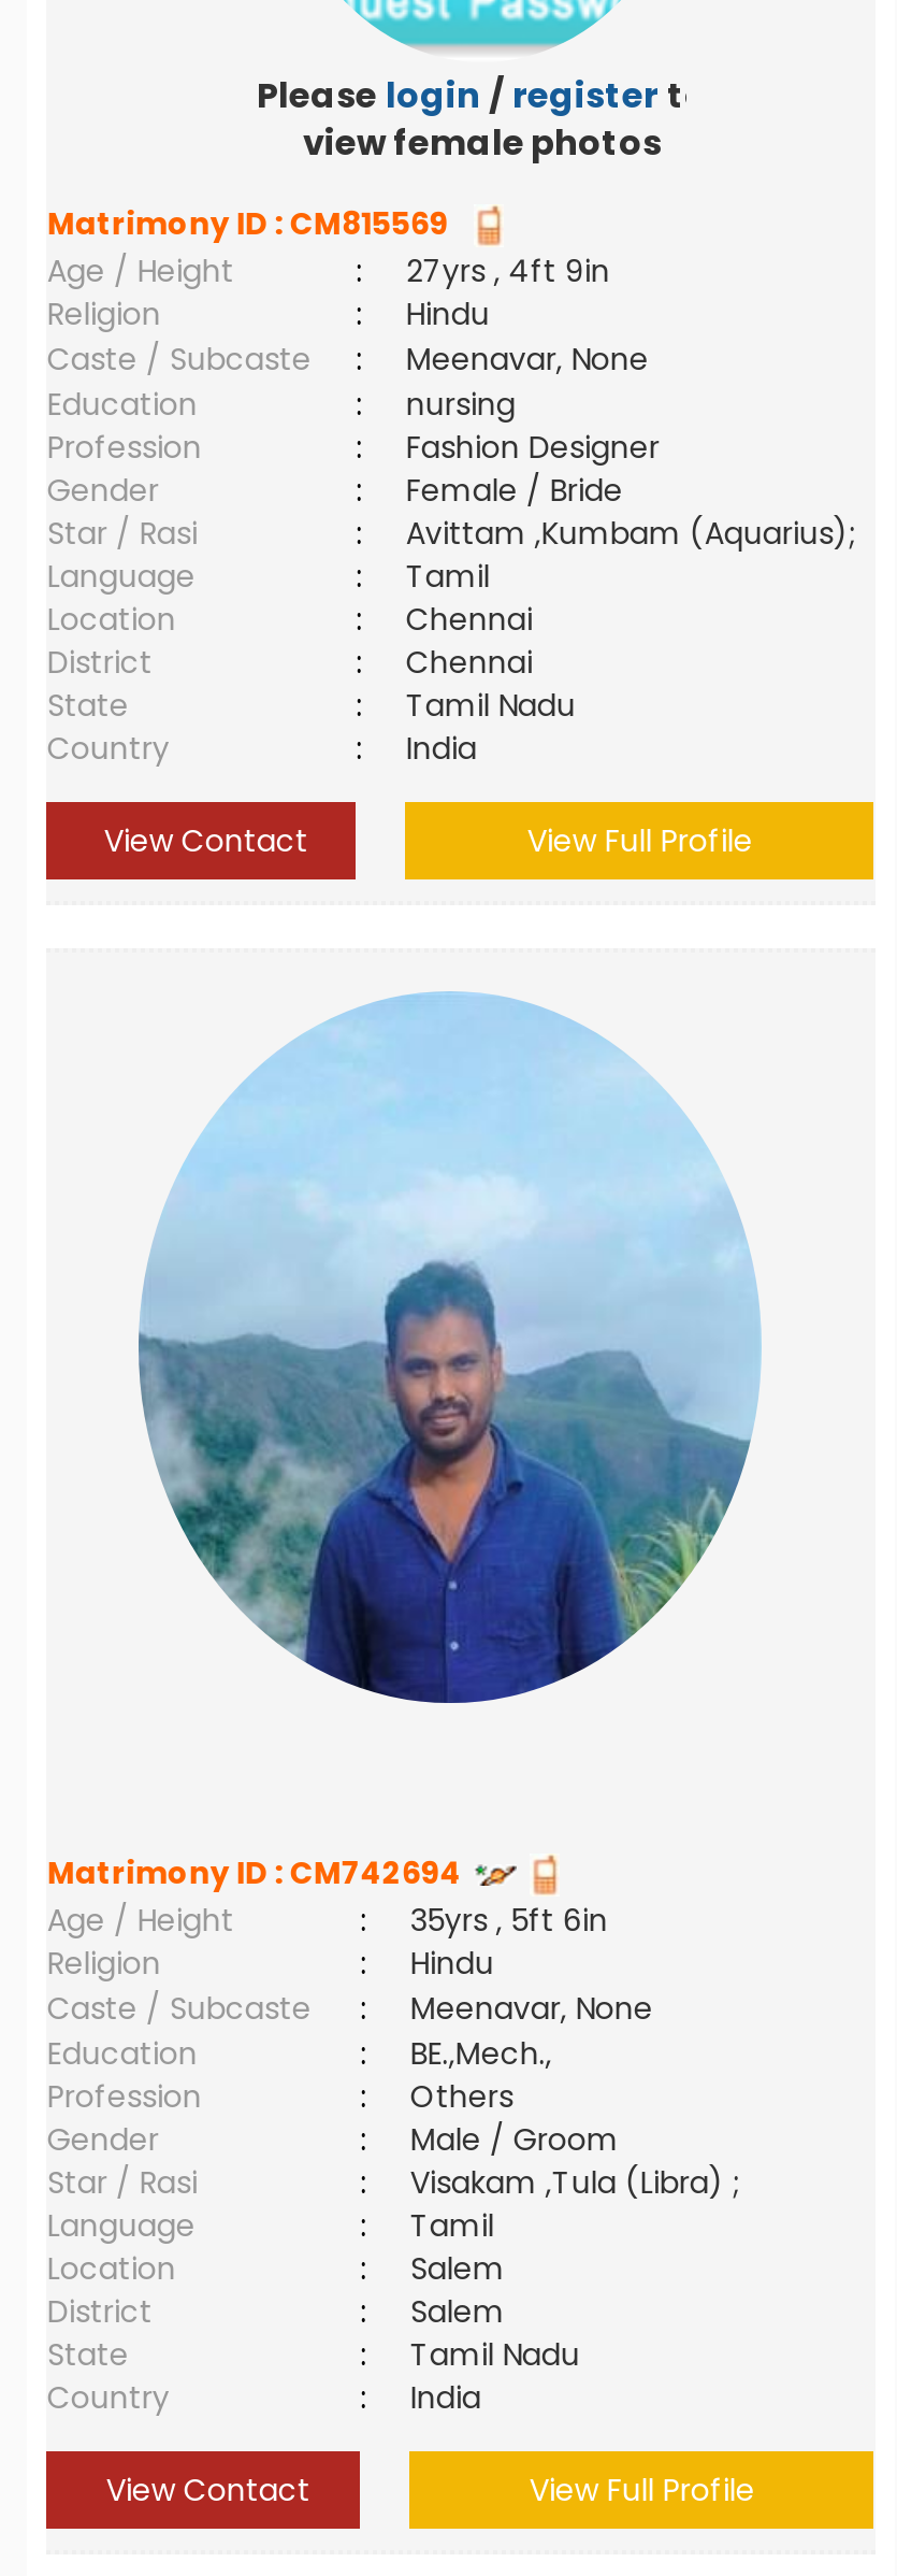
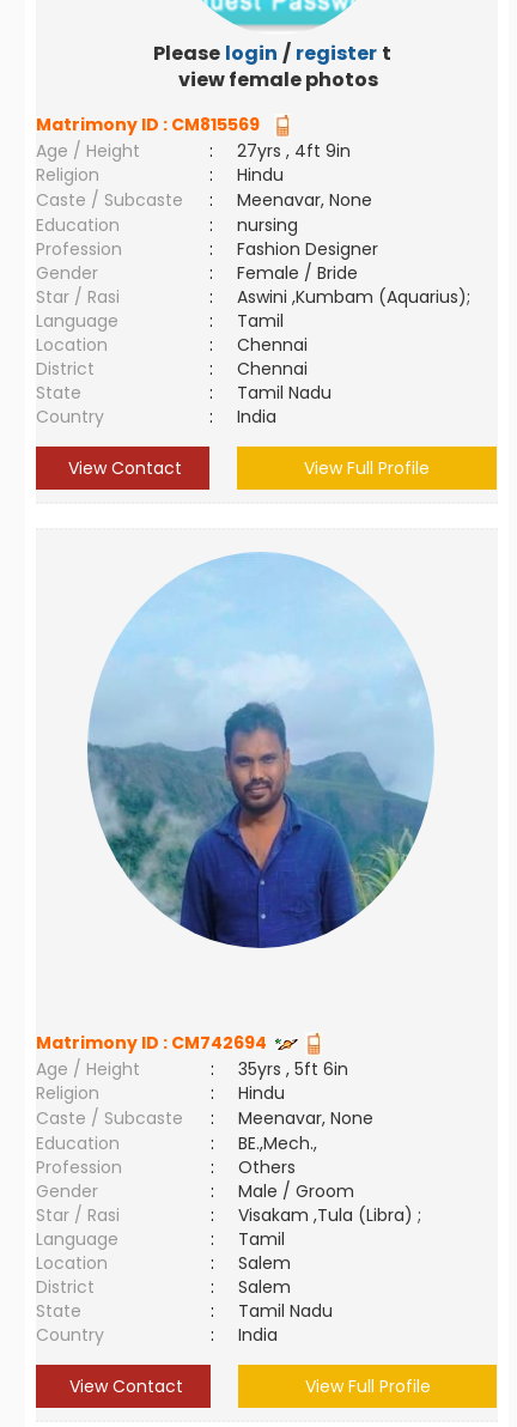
[406,512,855,555] Avittam ,Kumbam (Aquarius); -> [237,285,471,309] Aswini ,Kumbam (Aquarius);

